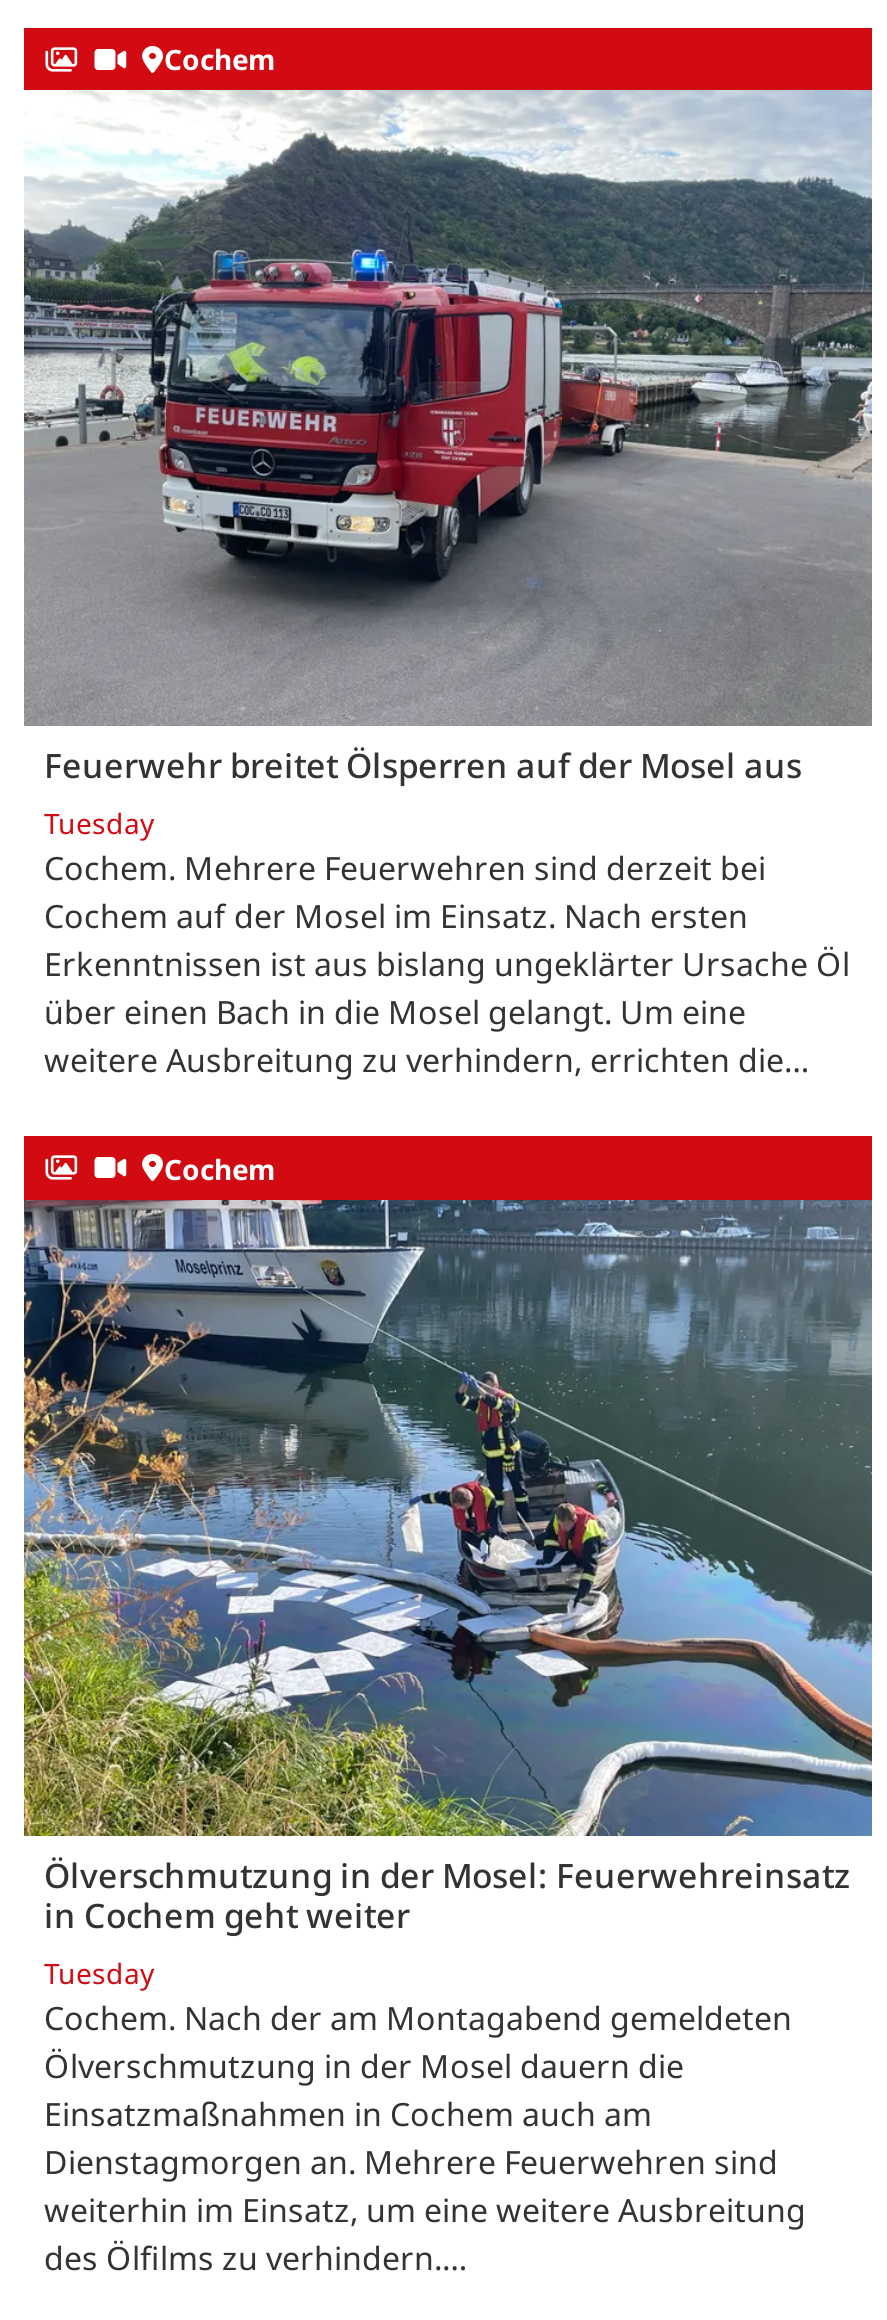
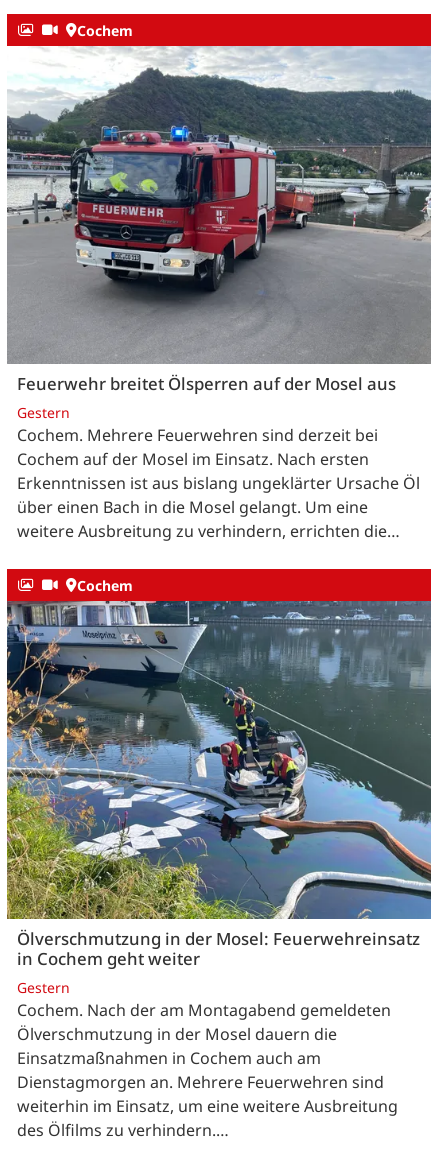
[44,804,154,842] Tuesday -> [17,403,70,422] Gestern
[44,1954,154,1992] Tuesday -> [17,978,70,997] Gestern

